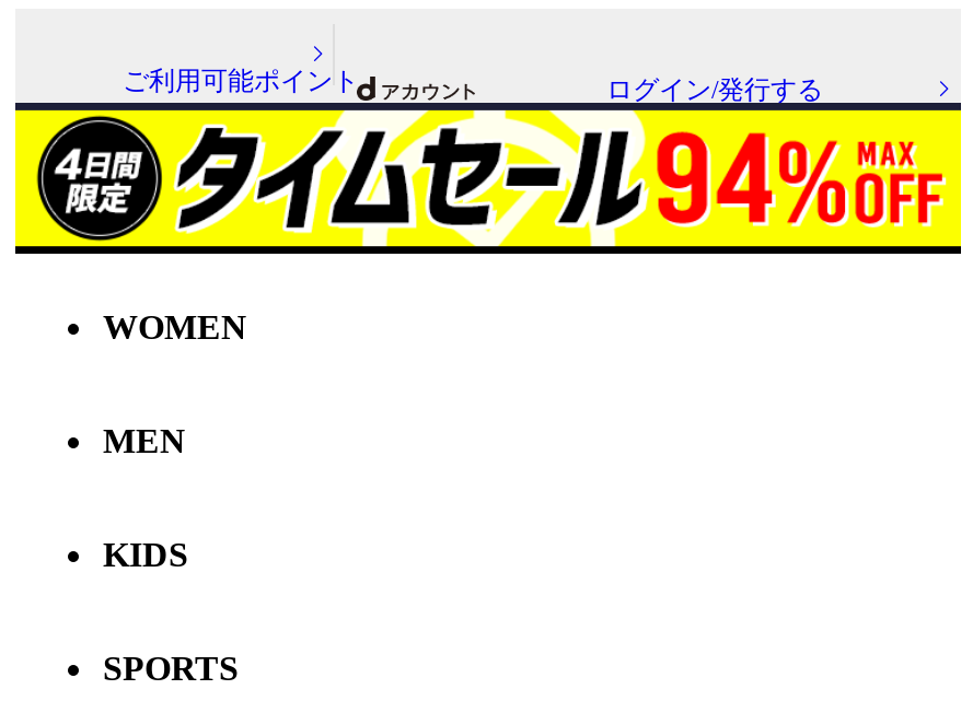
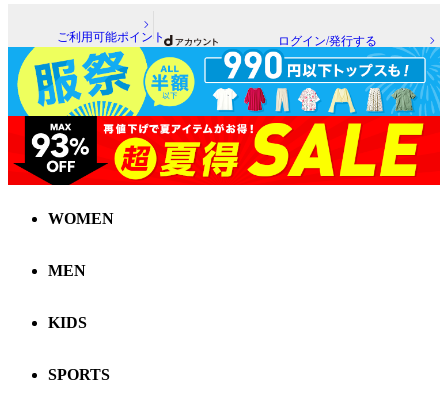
[13,101,963,256] [image] -> [7,46,441,186] [image]

